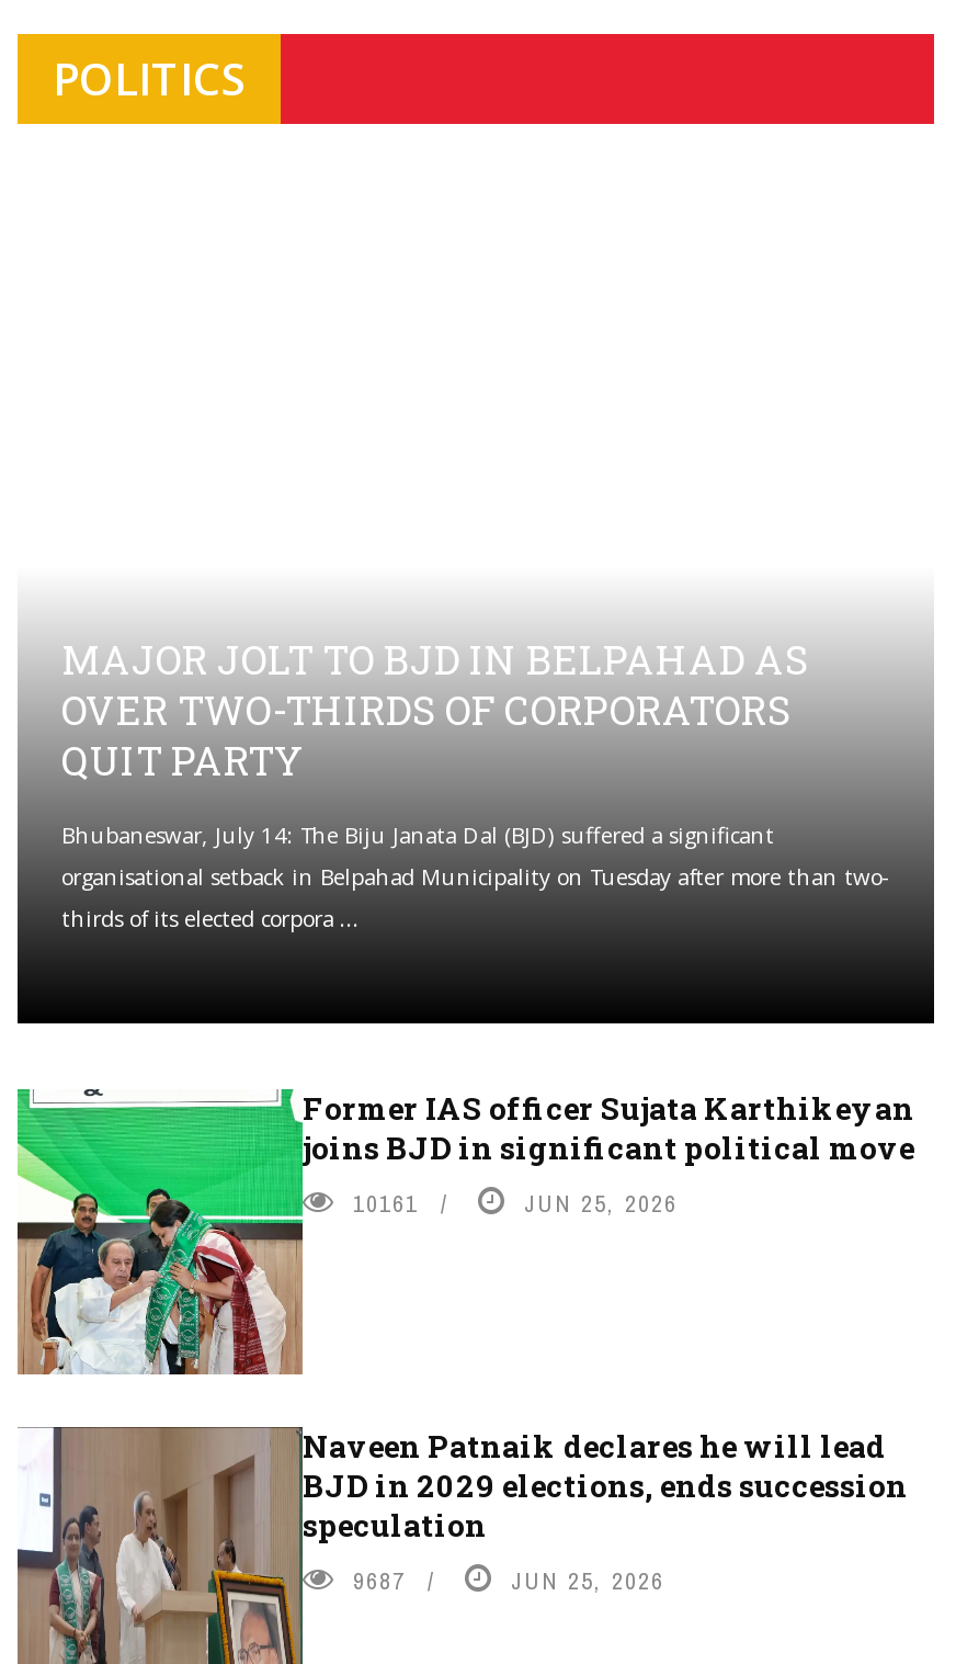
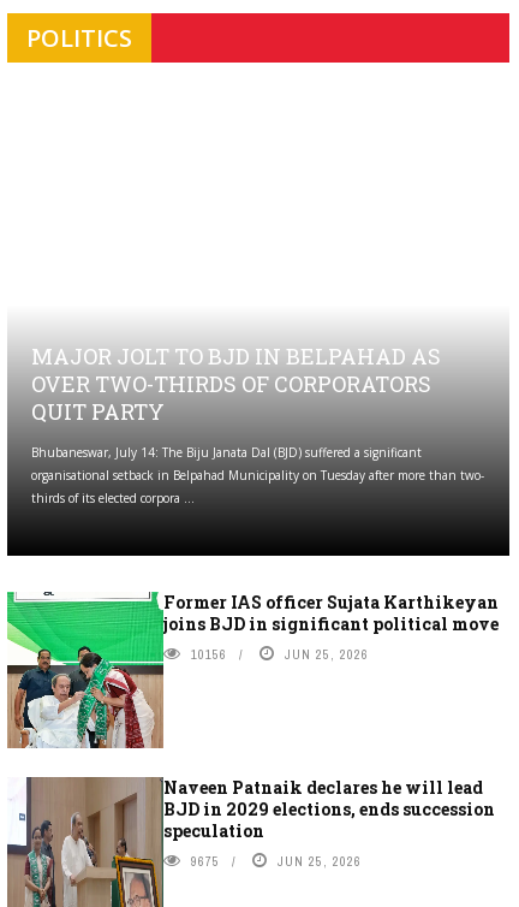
[353,1188,419,1219] 10161 -> [191,646,227,663] 10156
[353,1566,406,1596] 9687 -> [191,853,220,870] 9675

